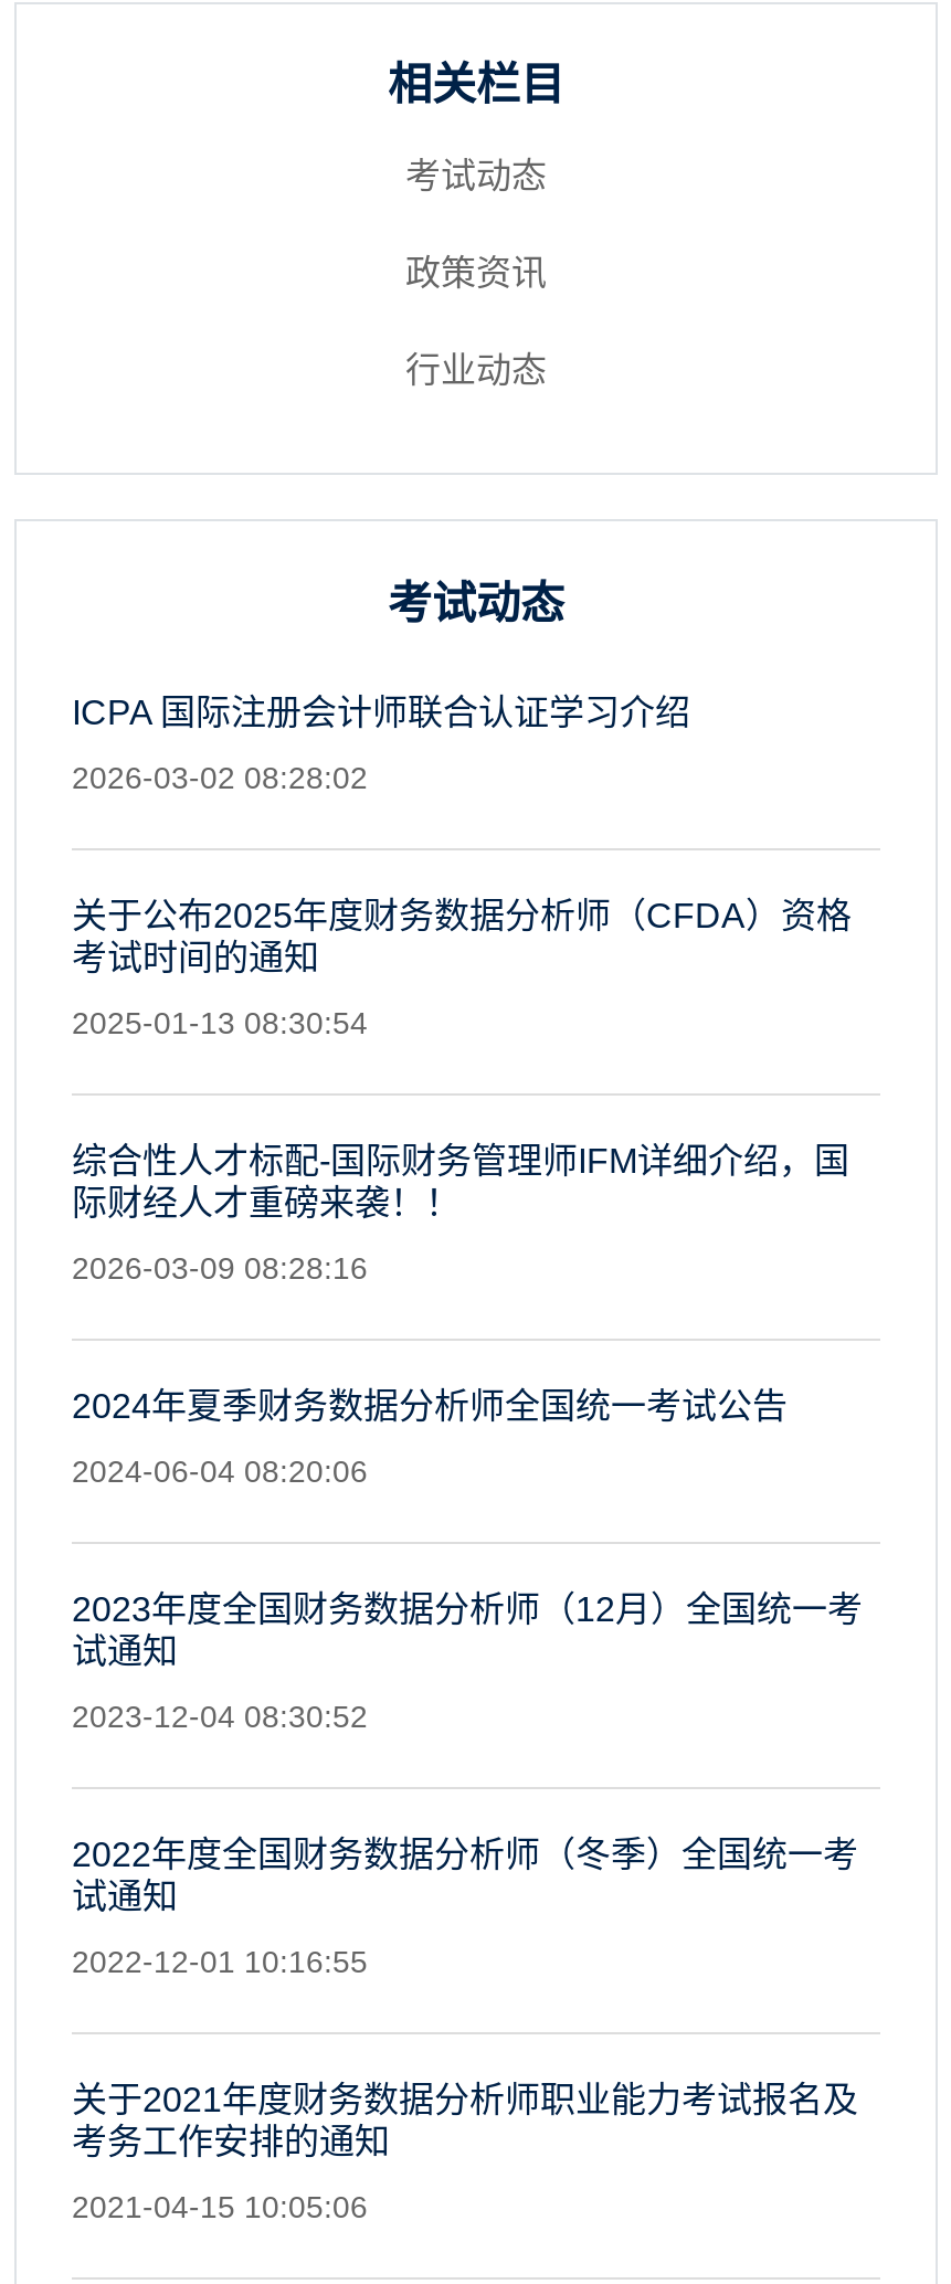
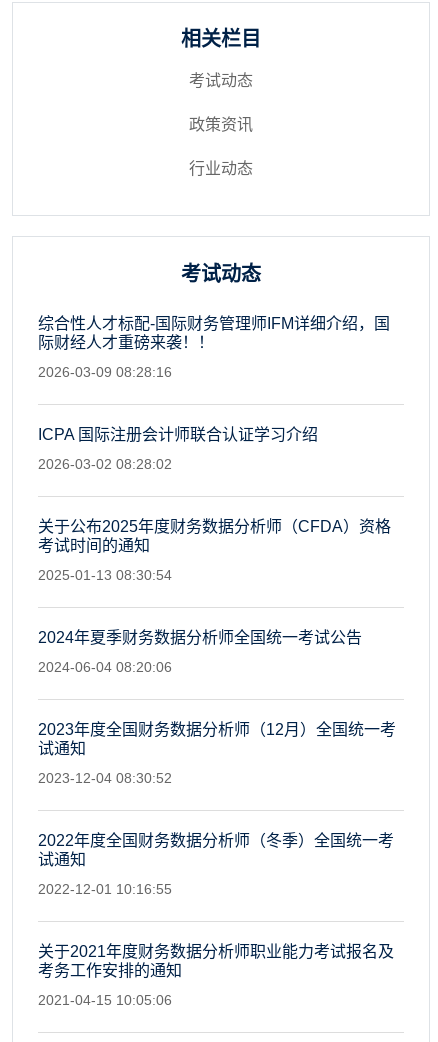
moved [72,694,852,1041] -> [38,426,391,583]: ICPA 国际注册会计师联合认证学习介绍 | 2026-03-02 08:28:02 | 关于公布2025年度财务数据分析师（CFDA）资格 | 考试时间的通知 | 2025-01-13 08:30:54
moved [72,1143,849,1286] -> [38,315,390,380]: 综合性人才标配-国际财务管理师IFM详细介绍，国 | 际财经人才重磅来袭！！ | 2026-03-09 08:28:16

